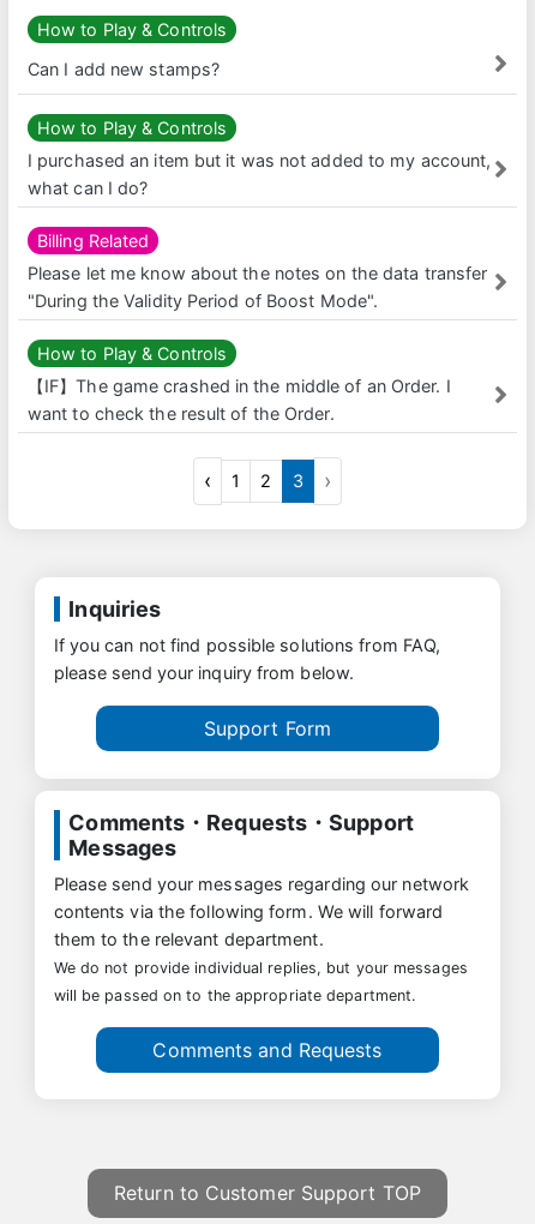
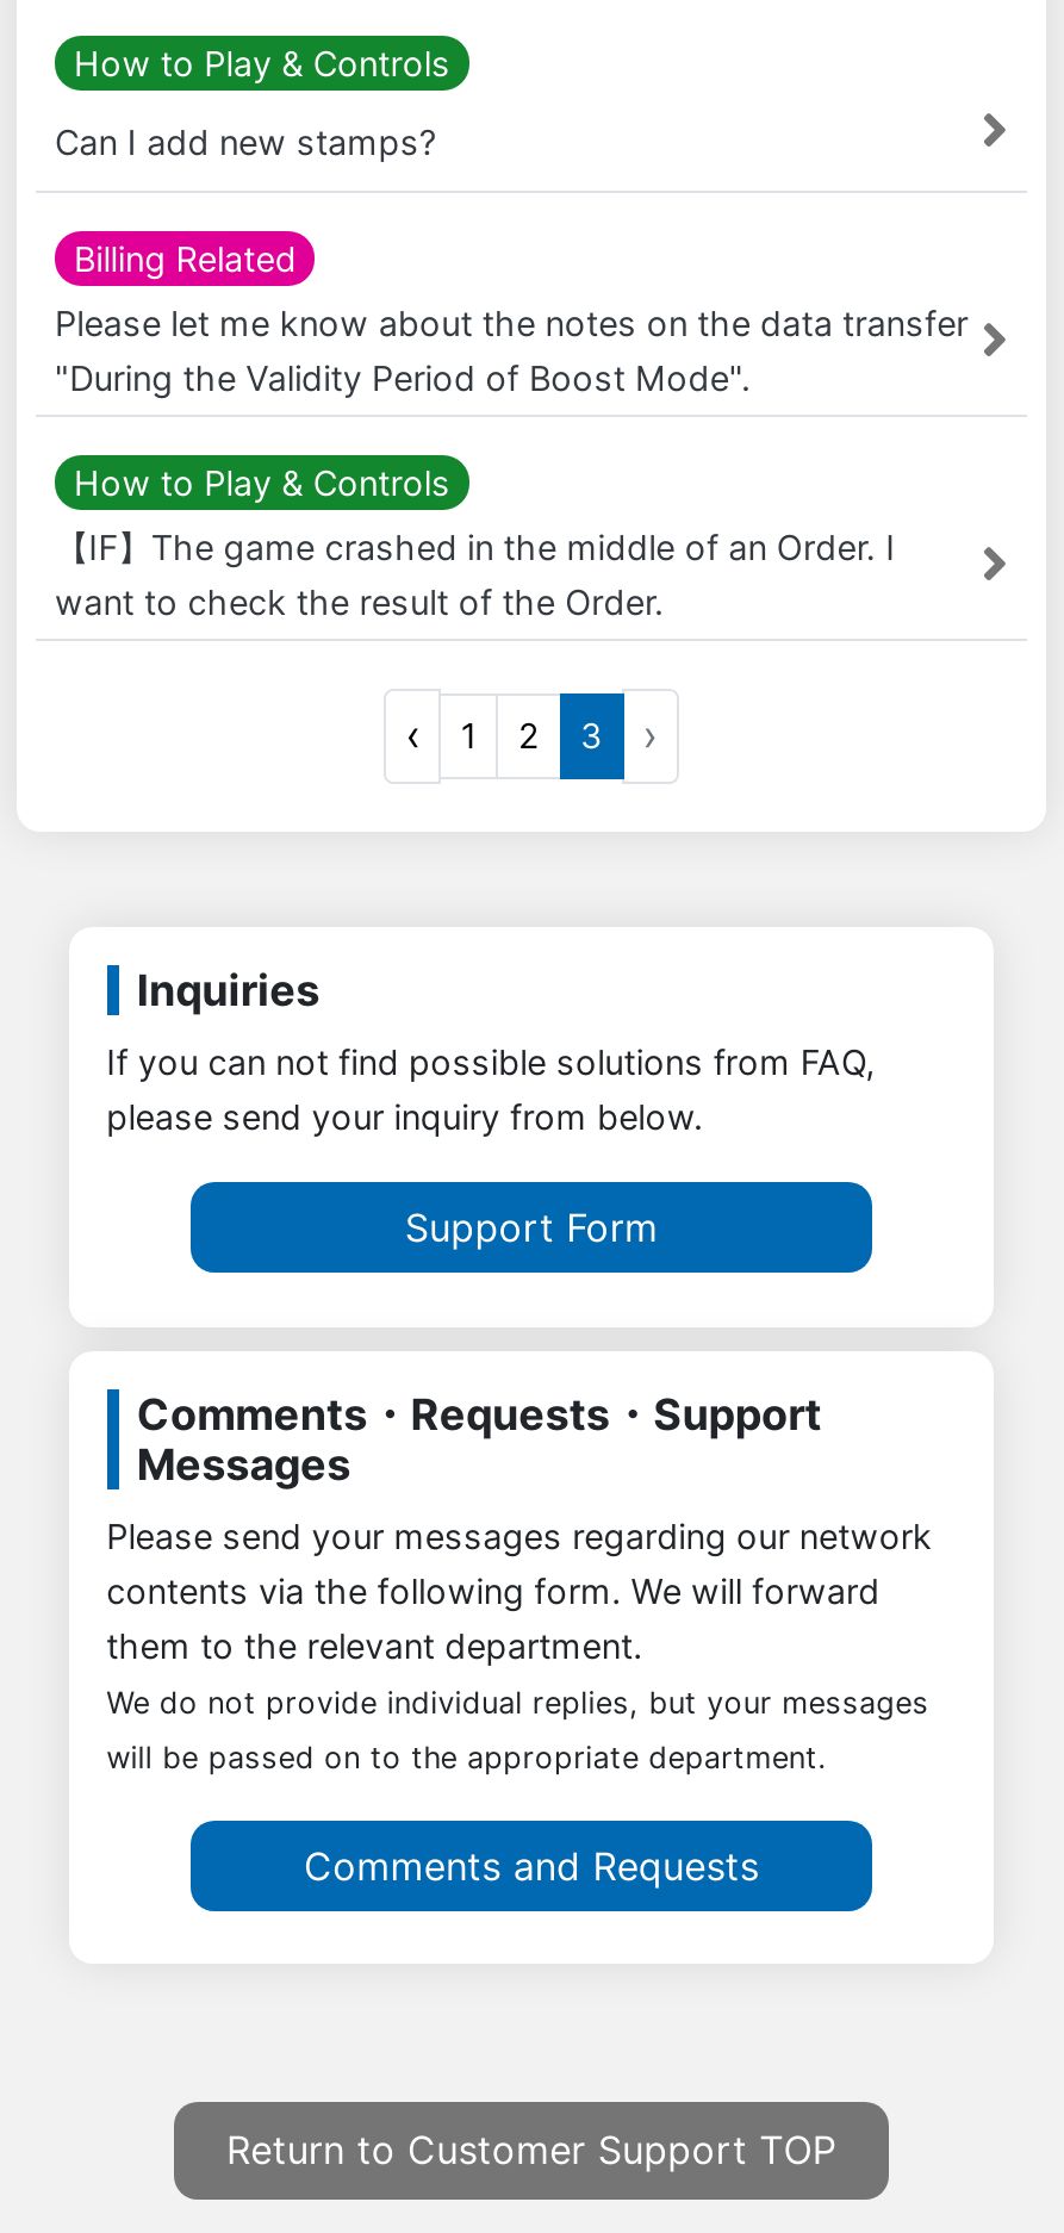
[28,118,491,198] How to Play & Controls | I purchased an item but it was not added to my account, | what can I do? -> none

